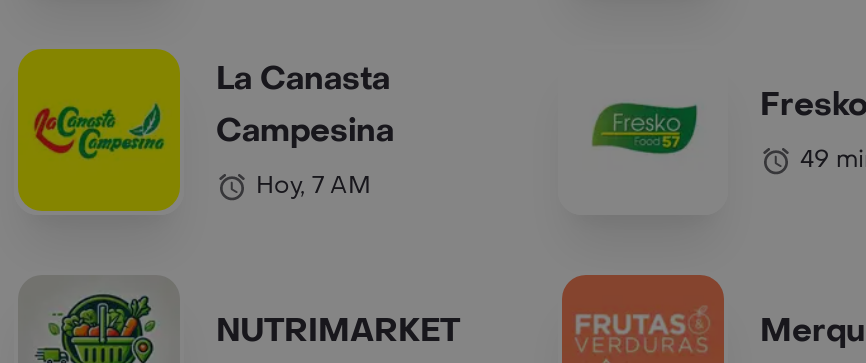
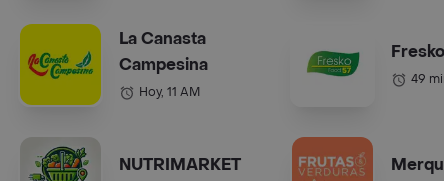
[256,169,370,201] Hoy, 7 AM -> [139,84,200,100] Hoy, 11 AM

